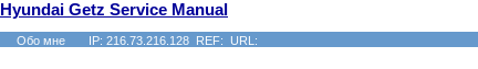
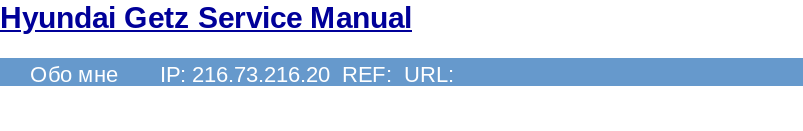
[17,34,258,48] Обо мне IP: 216.73.216.128 REF: URL: -> [30,63,454,87] Обо мне IP: 216.73.216.20 REF: URL:

